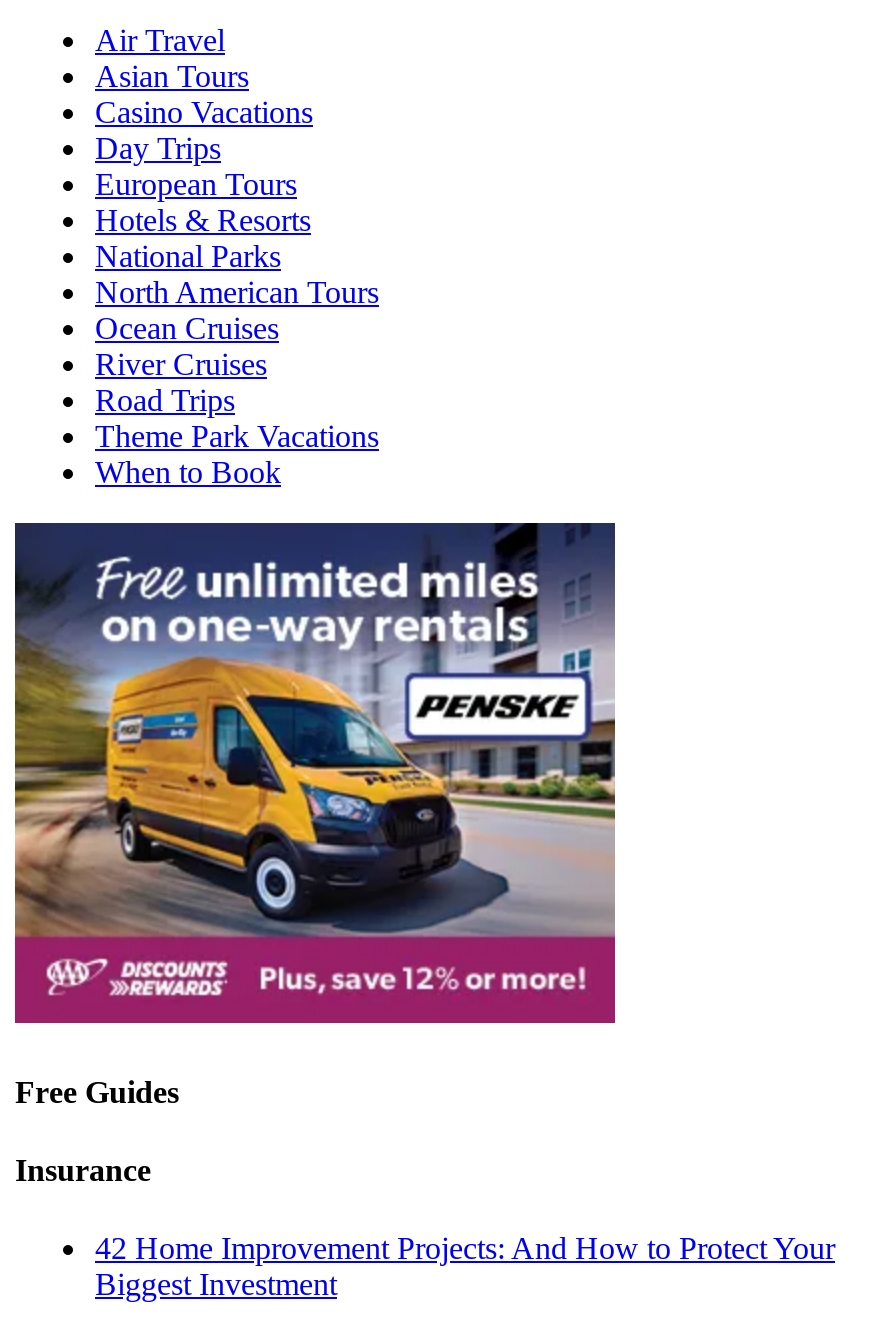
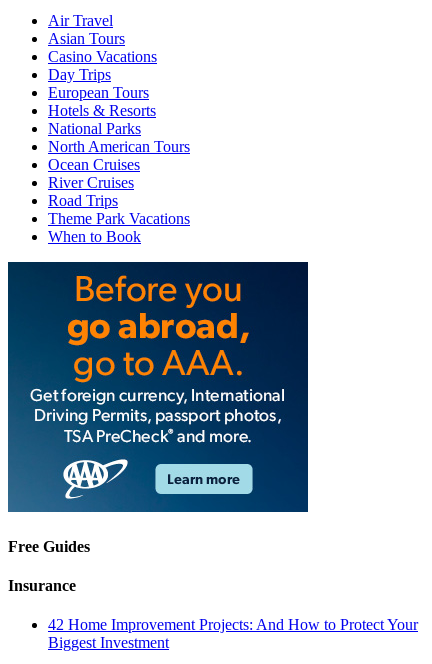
[13,523,617,1025] [image] -> [7,262,309,513] [image]

